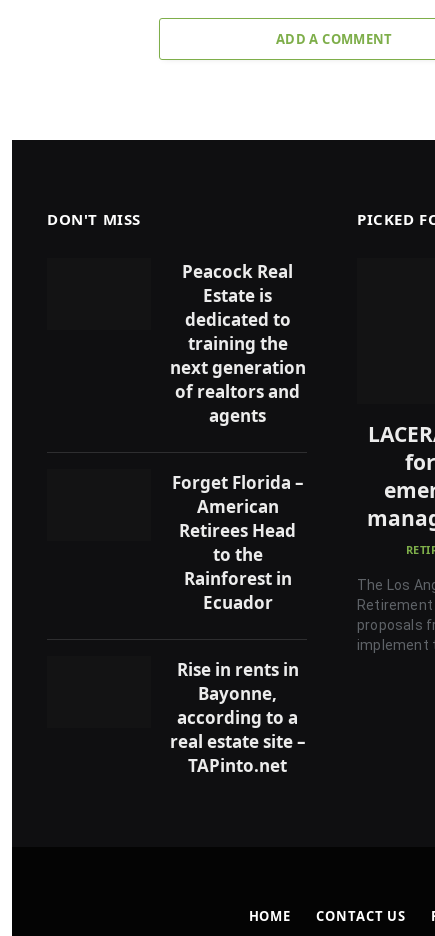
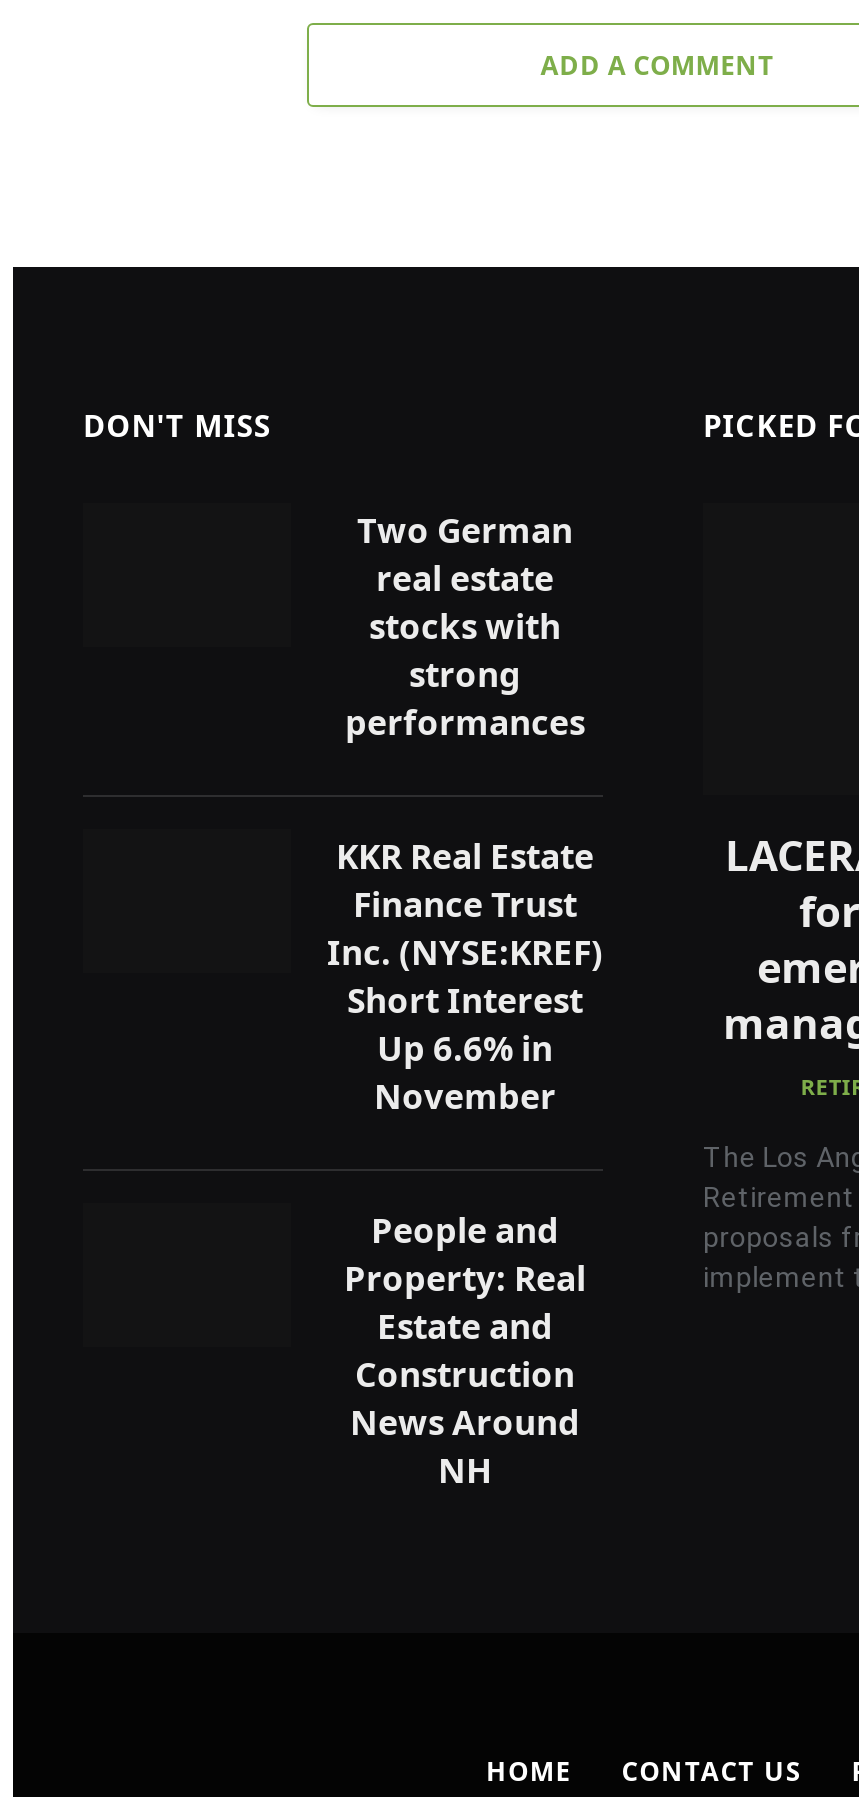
[170,260,306,427] Peacock Real | Estate is | dedicated to | training the | next generation | of realtors and | agents -> [345,506,585,744] Two German | real estate | stocks with | strong | performances
[172,471,304,614] Forget Florida – | American | Retirees Head | to the | Rainforest in | Ecuador -> [327,832,603,1118] KKR Real Estate | Finance Trust | Inc. (NYSE:KREF) | Short Interest | Up 6.6% in | November
[170,658,306,777] Rise in rents in | Bayonne, | according to a | real estate site – | TAPinto.net -> [344,1206,586,1492] People and | Property: Real | Estate and | Construction | News Around | NH

